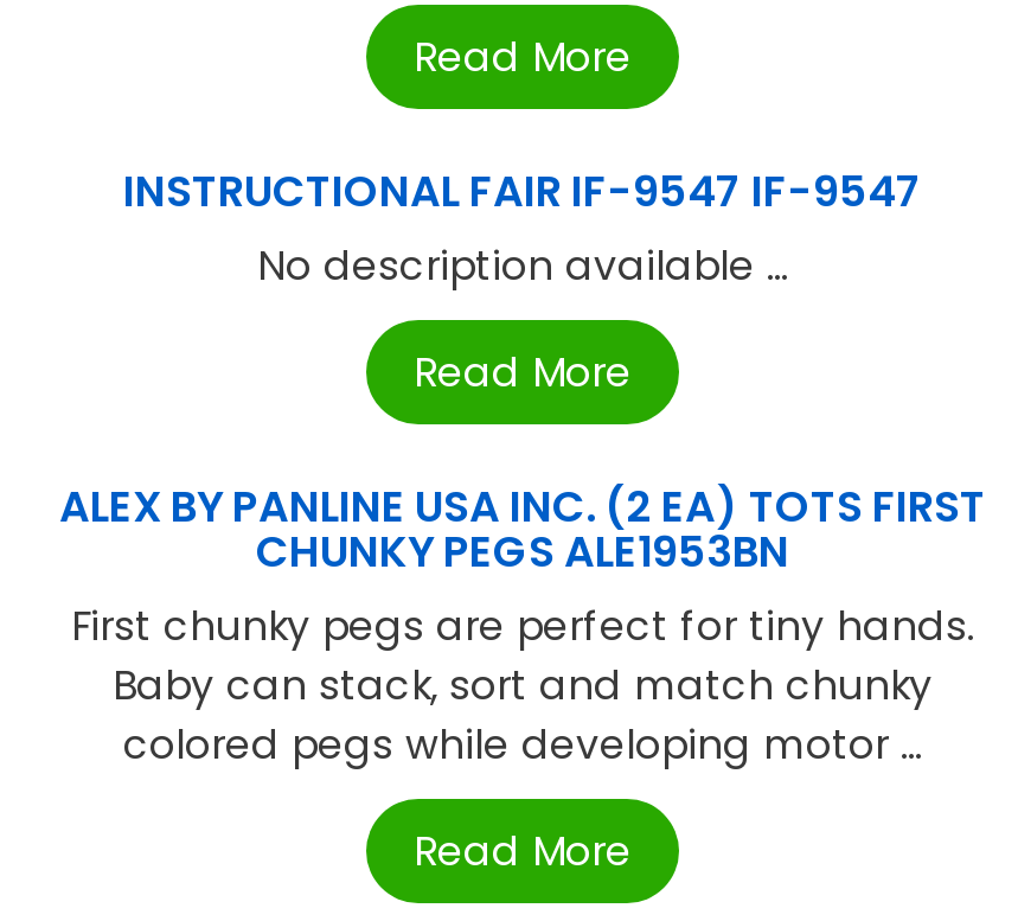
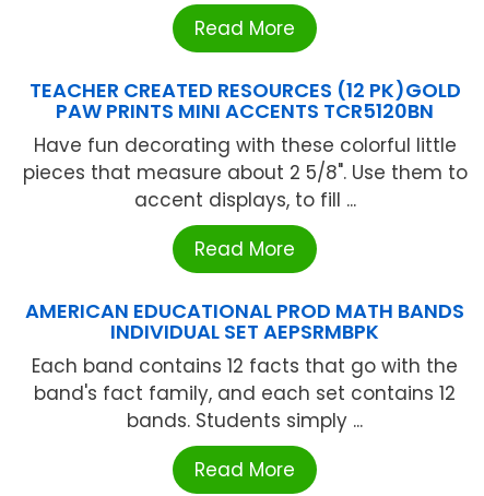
[123,162,922,295] INSTRUCTIONAL FAIR IF-9547 IF-9547 | No description available ... -> [22,77,467,214] TEACHER CREATED RESOURCES (12 PK)GOLD | PAW PRINTS MINI ACCENTS TCR5120BN | Have fun decorating with these colorful little | pieces that measure about 2 5/8". Use them to | accent displays, to fill ...
[59,478,986,774] ALEX BY PANLINE USA INC. (2 EA) TOTS FIRST | CHUNKY PEGS ALE1953BN | First chunky pegs are perfect for tiny hands. | Baby can stack, sort and match chunky | colored pegs while developing motor ... -> [25,298,464,434] AMERICAN EDUCATIONAL PROD MATH BANDS | INDIVIDUAL SET AEPSRMBPK | Each band contains 12 facts that go with the | band's fact family, and each set contains 12 | bands. Students simply ...

